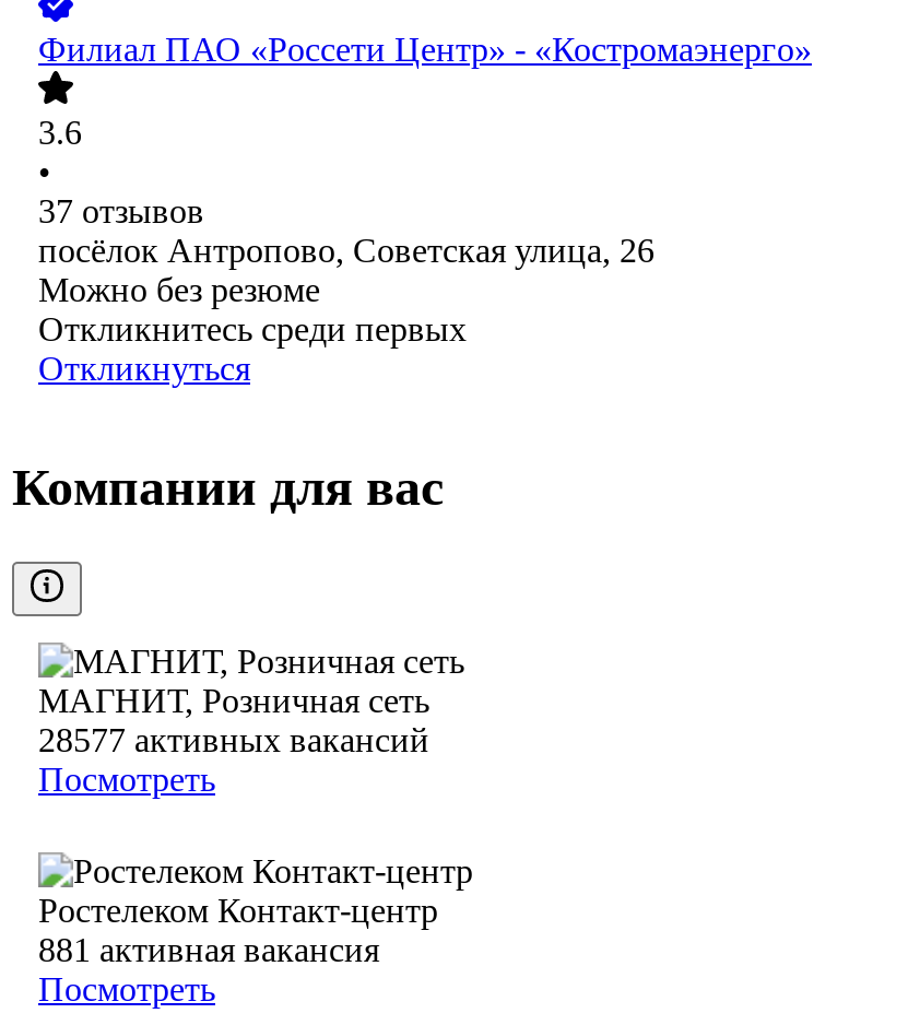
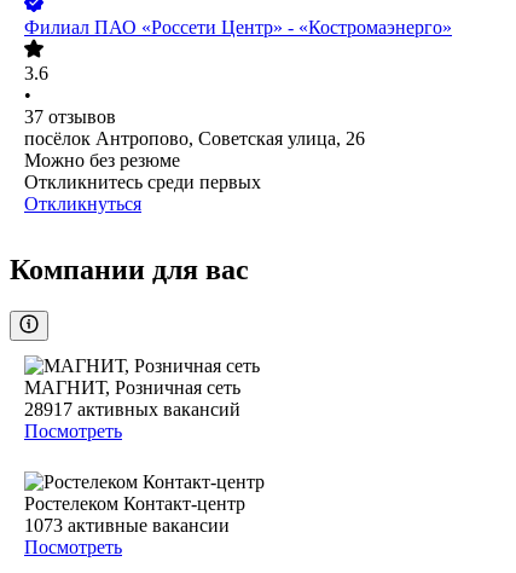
[38,722,429,759] 28577 активных вакансий -> [24,399,240,420] 28917 активных вакансий
[38,932,379,969] 881 активная вакансия -> [24,515,230,536] 1073 активные вакансии

